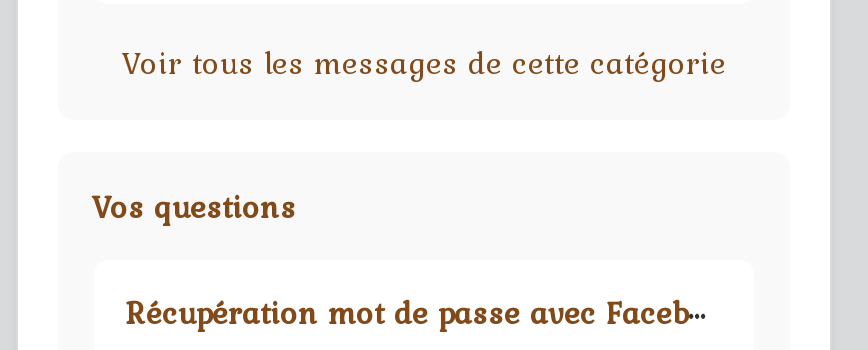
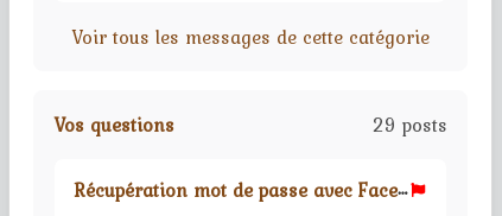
none -> [373,110,447,139] 29 posts

